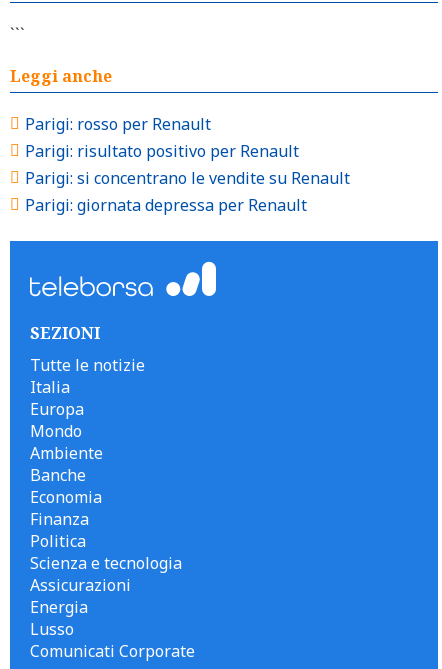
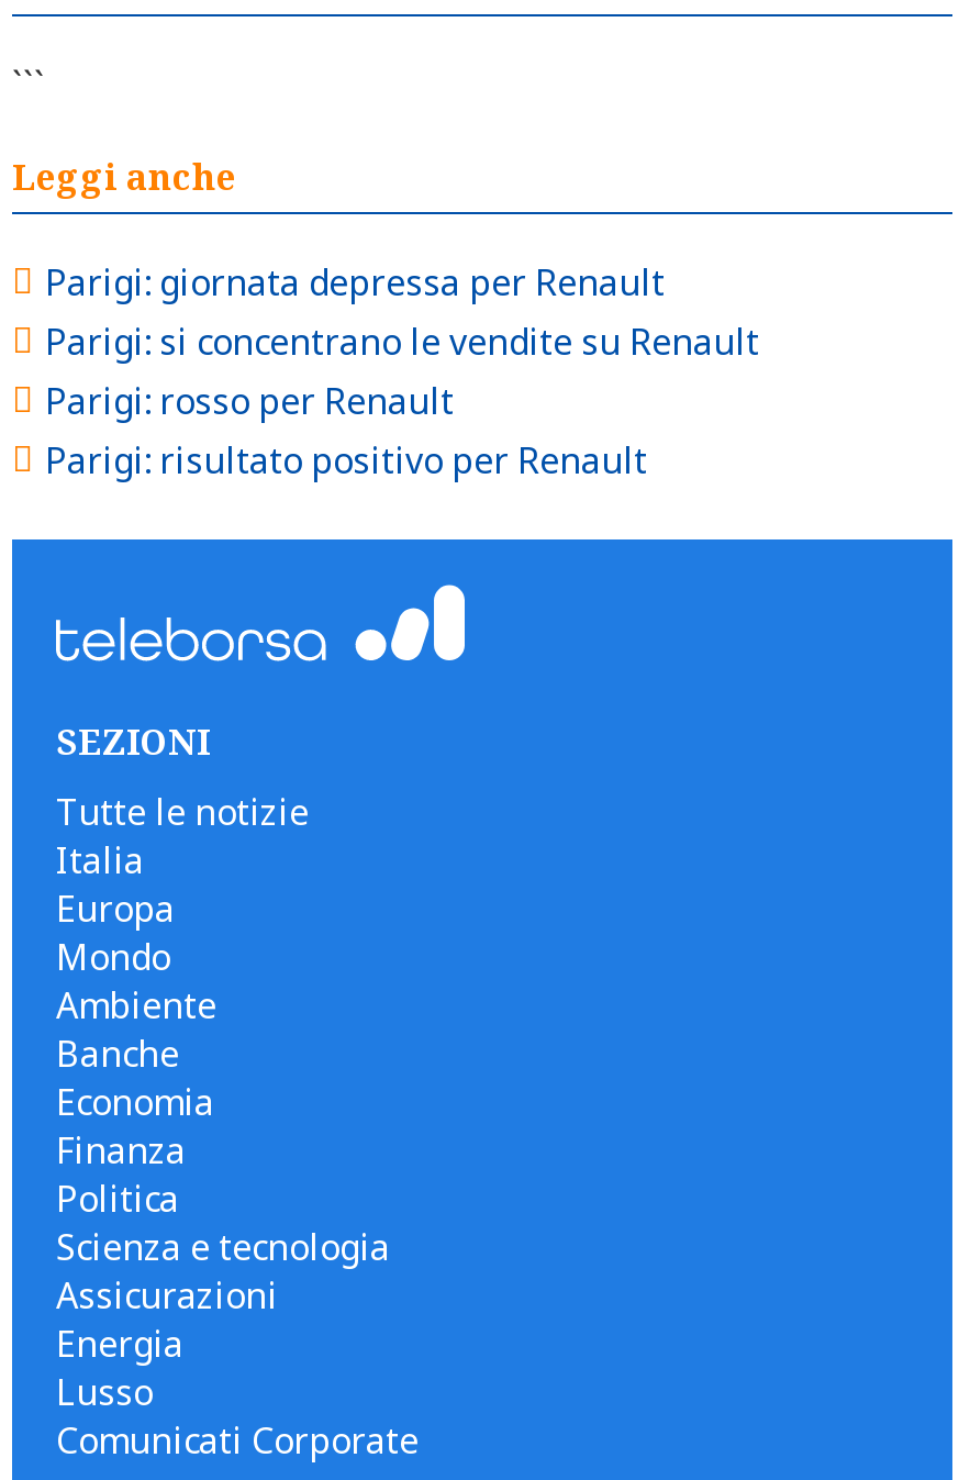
moved [25,113,299,162] -> [45,377,647,485]: Parigi: rosso per Renault | Parigi: risultato positivo per Renault
moved [25,167,350,216] -> [45,258,759,366]: Parigi: si concentrano le vendite su Renault | Parigi: giornata depressa per Renault

